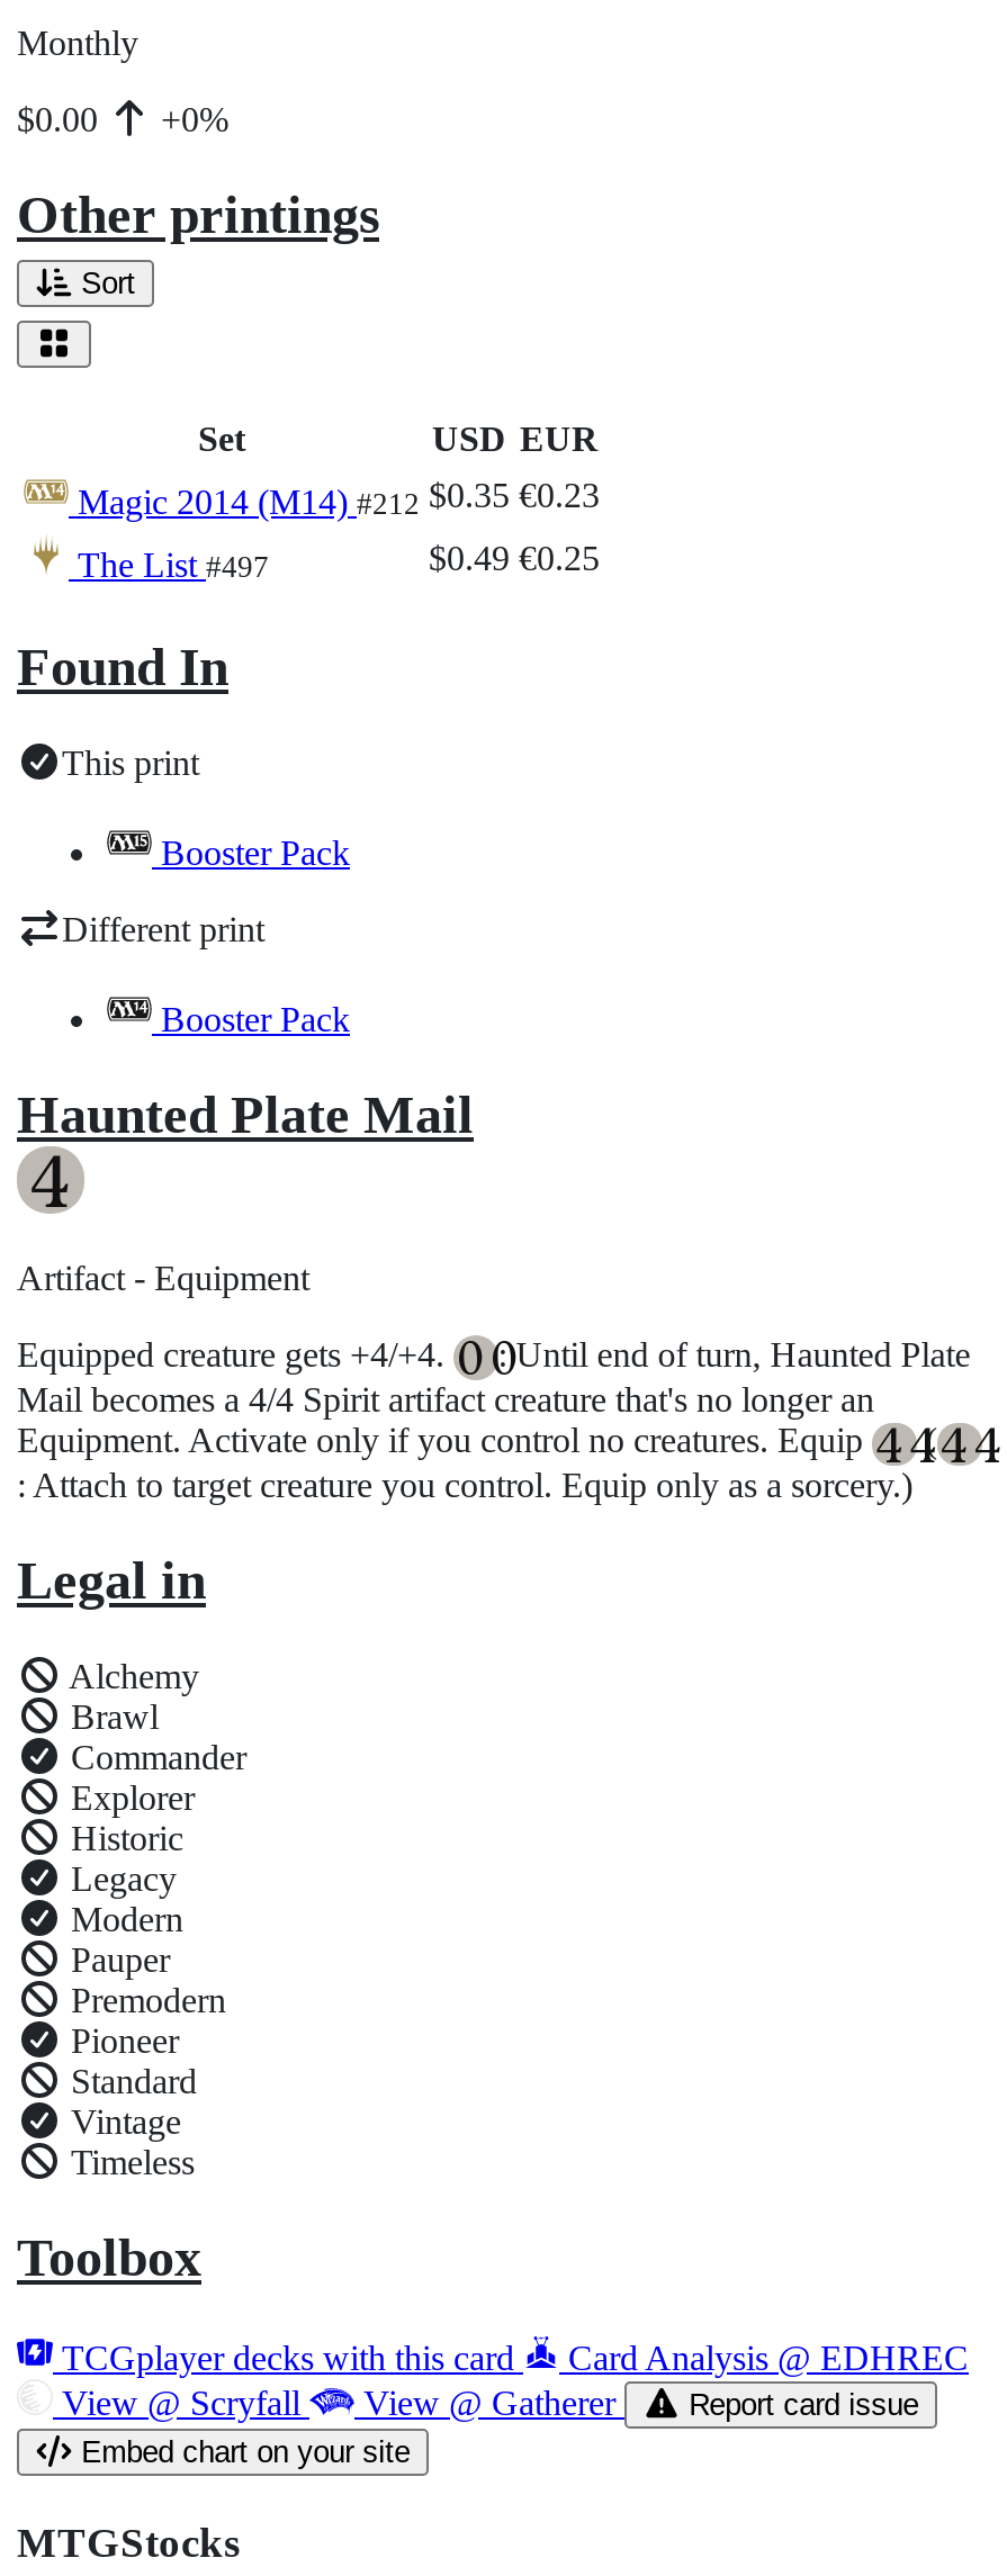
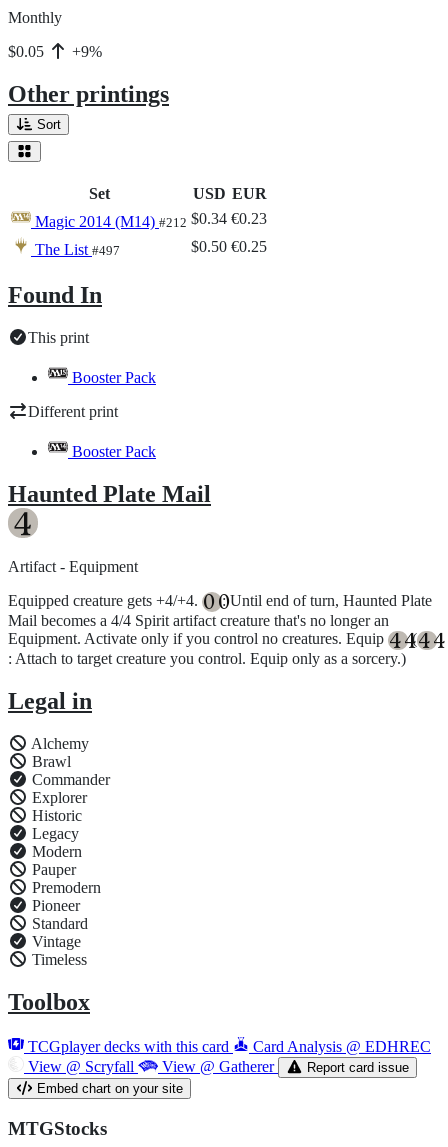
[17,100,107,139] $0.00 -> [8,43,48,60] $0.05
[152,100,228,139] +0% -> [68,43,102,60] +9%
[69,476,600,521] Magic 2014 (M14) #212 $0.35 €0.23 -> [31,210,267,230] Magic 2014 (M14) #212 $0.34 €0.23
[429,539,600,577] $0.49 €0.25 -> [191,238,267,255] $0.50 €0.25

